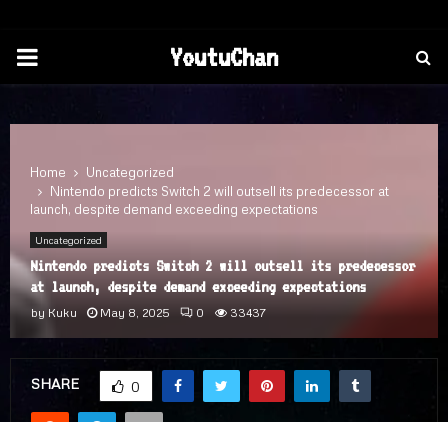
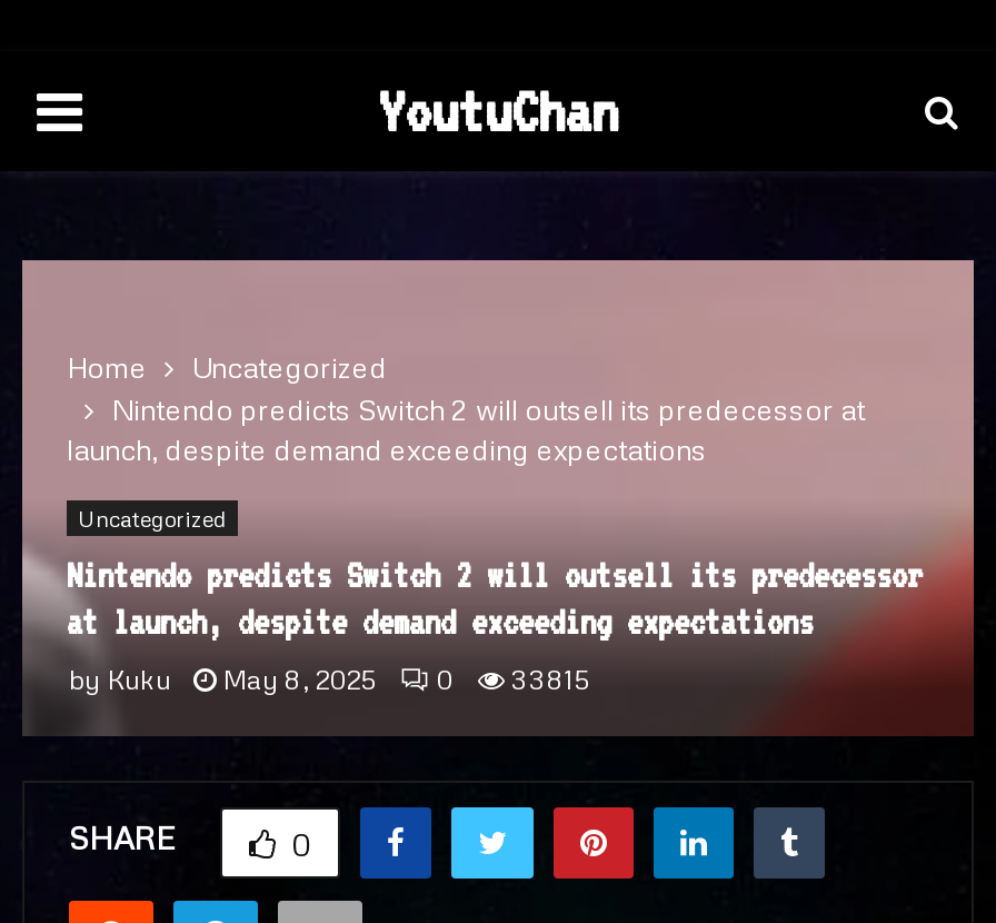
[31,305,266,320] by Kuku May 8, 2025 0 33437 -> [69,663,591,696] by Kuku May 8, 2025 0 33815

